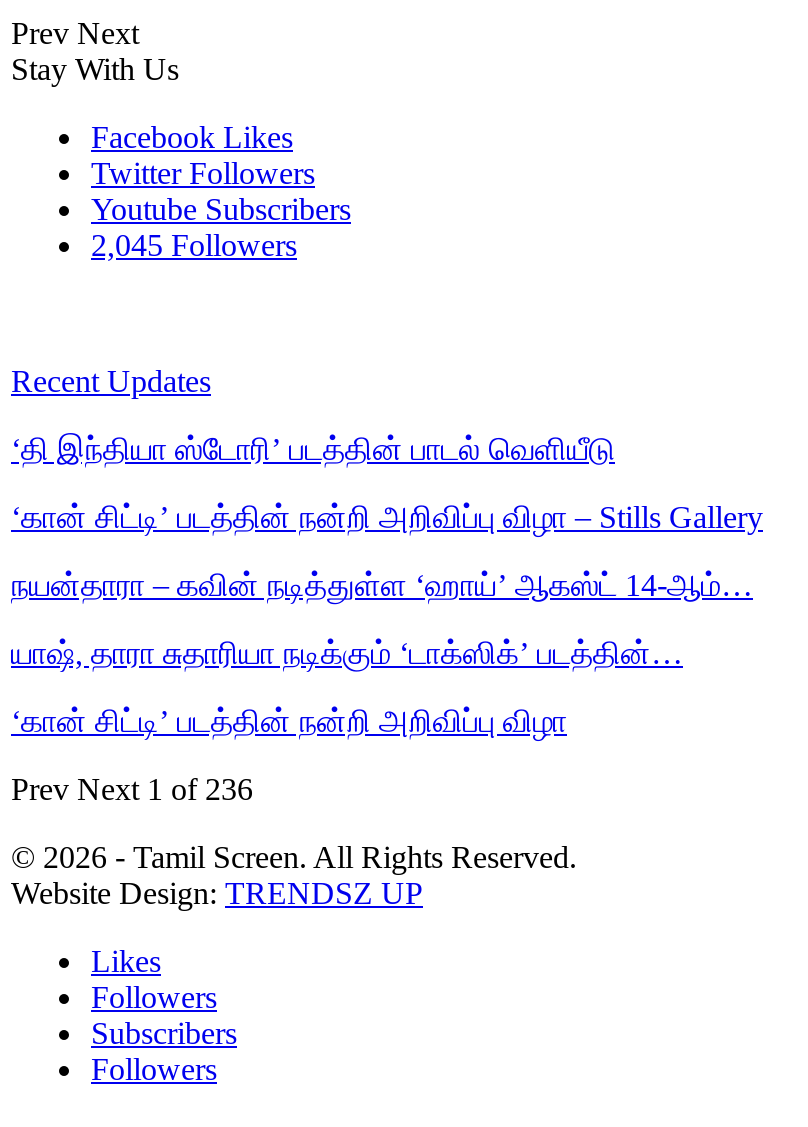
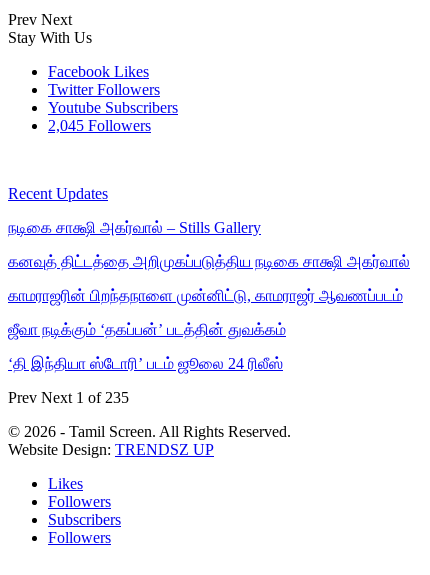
[11,432,615,466] ‘தி இந்தியா ஸ்டோரி’ படத்தின் பாடல் வெளியீடு -> [8,219,261,236] நடிகை சாக்ஷி அகர்வால் – Stills Gallery
[11,500,763,534] ‘கான் சிட்டி’ படத்தின் நன்றி அறிவிப்பு விழா – Stills Gallery -> [8,253,410,270] கனவுத் திட்டத்தை அறிமுகப்படுத்திய நடிகை சாக்ஷி அகர்வால்
[11,568,753,602] நயன்தாரா – கவின் நடித்துள்ள ‘ஹாய்’ ஆகஸ்ட் 14-ஆம்… -> [8,287,403,304] காமராஜரின் பிறந்தநாளை முன்னிட்டு, காமராஜர் ஆவணப்படம்
[11,636,683,670] யாஷ், தாரா சுதாரியா நடிக்கும் ‘டாக்ஸிக்’ படத்தின்… -> [8,321,286,338] ஜீவா நடிக்கும் ‘தகப்பன்’ படத்தின் துவக்கம்
[11,704,567,738] ‘கான் சிட்டி’ படத்தின் நன்றி அறிவிப்பு விழா -> [8,355,283,372] ‘தி இந்தியா ஸ்டோரி’ படம் ஜூலை 24 ரிலீஸ்
[11,772,253,806] Prev Next 1 of 236 -> [8,389,129,406] Prev Next 1 of 235

